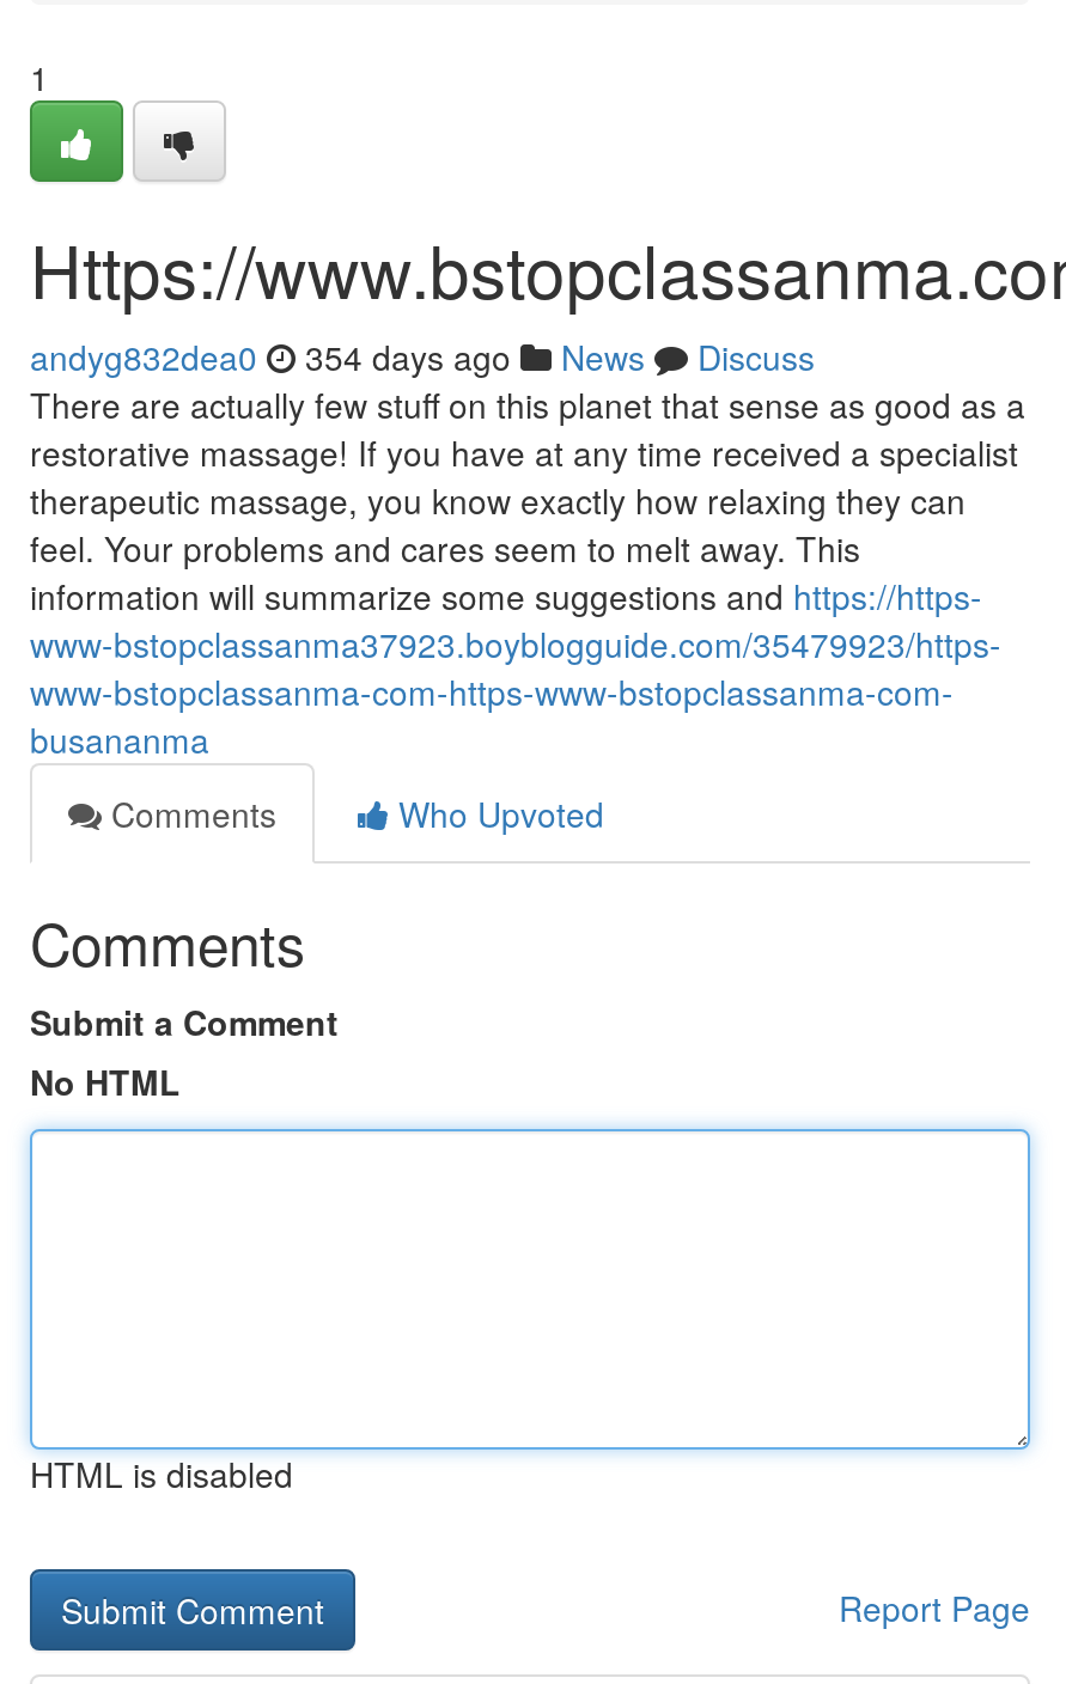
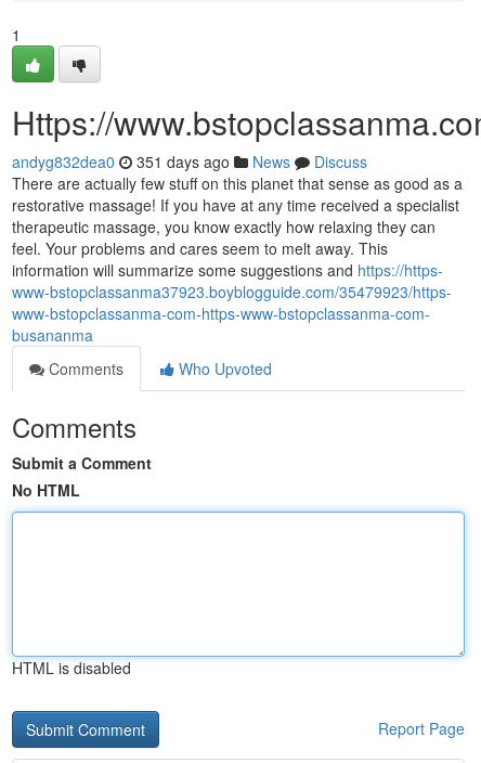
[30,332,815,380] andyg832dea0 354 days ago News Discuss -> [12,151,367,172] andyg832dea0 351 days ago News Discuss

